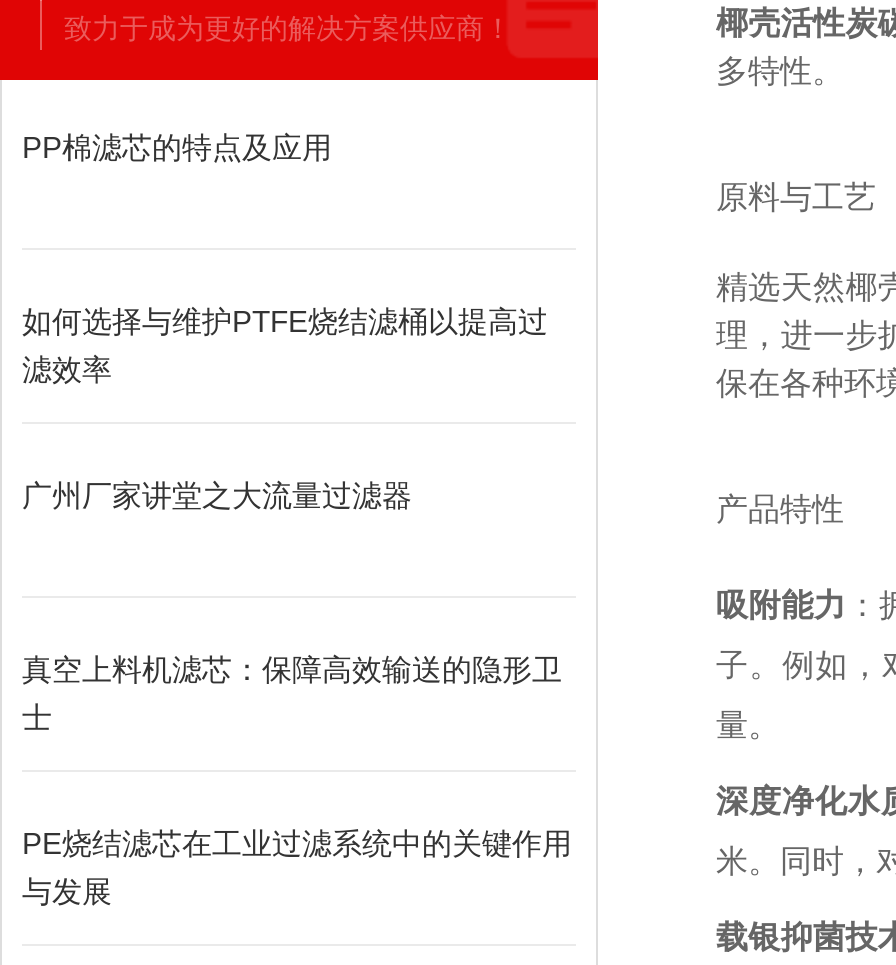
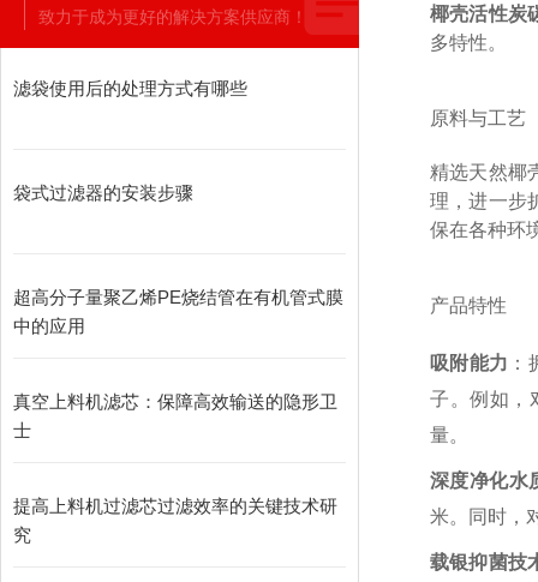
[22,130,332,164] PP棉滤芯的特点及应用 -> [13,78,247,98] 滤袋使用后的处理方式有哪些
[22,304,548,386] 如何选择与维护PTFE烧结滤桶以提高过 | 滤效率 -> [13,182,193,203] 袋式过滤器的安装步骤
[22,478,412,512] 广州厂家讲堂之大流量过滤器 -> [13,287,343,336] 超高分子量聚乙烯PE烧结管在有机管式膜 | 中的应用
[22,826,572,908] PE烧结滤芯在工业过滤系统中的关键作用 | 与发展 -> [13,496,337,545] 提高上料机过滤芯过滤效率的关键技术研 | 究

